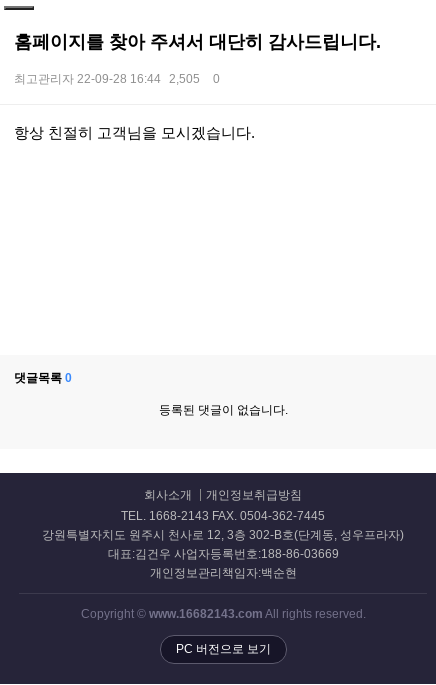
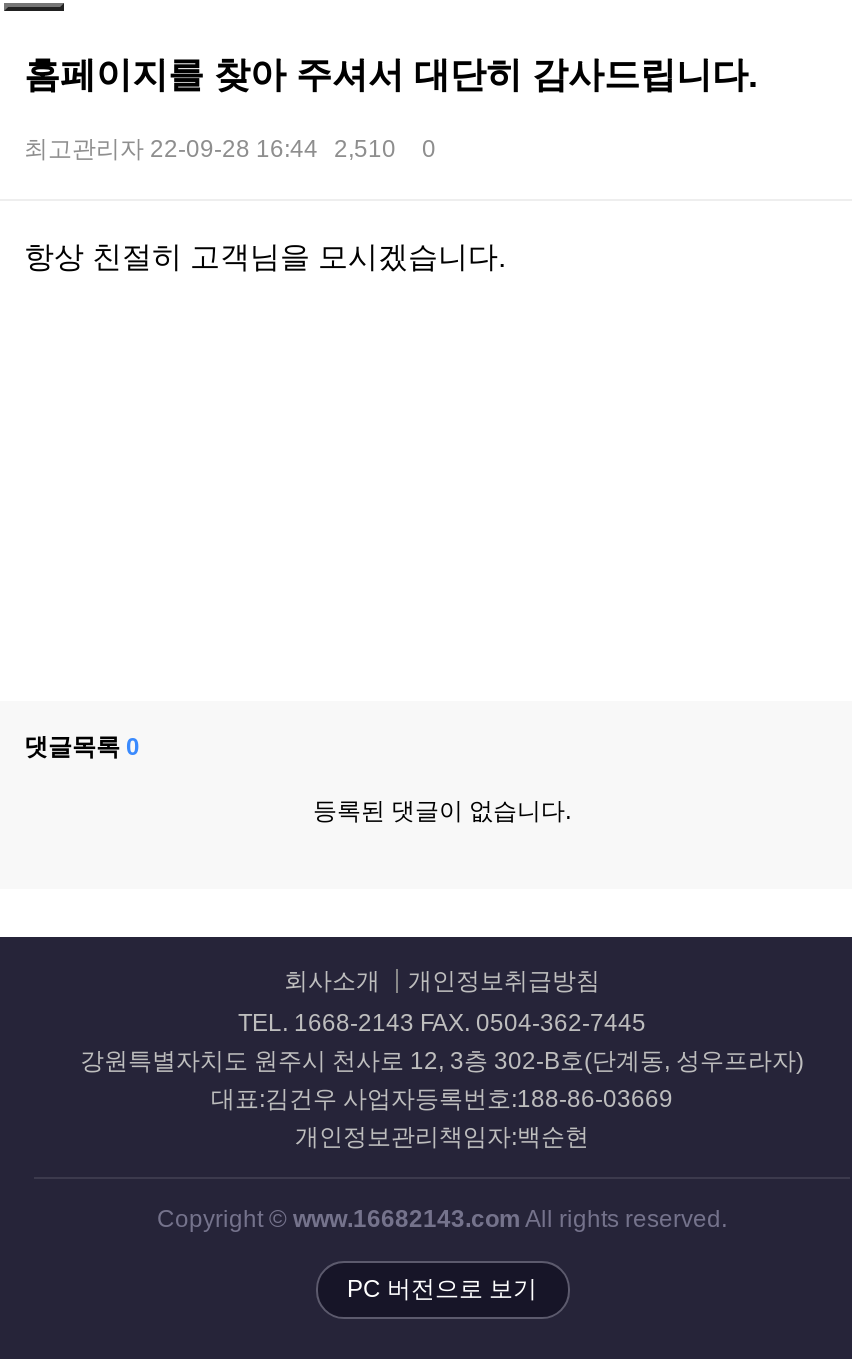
[14,72,220,86] 최고관리자 22-09-28 16:44 2,505 0 -> [24,135,436,163] 최고관리자 22-09-28 16:44 2,510 0

